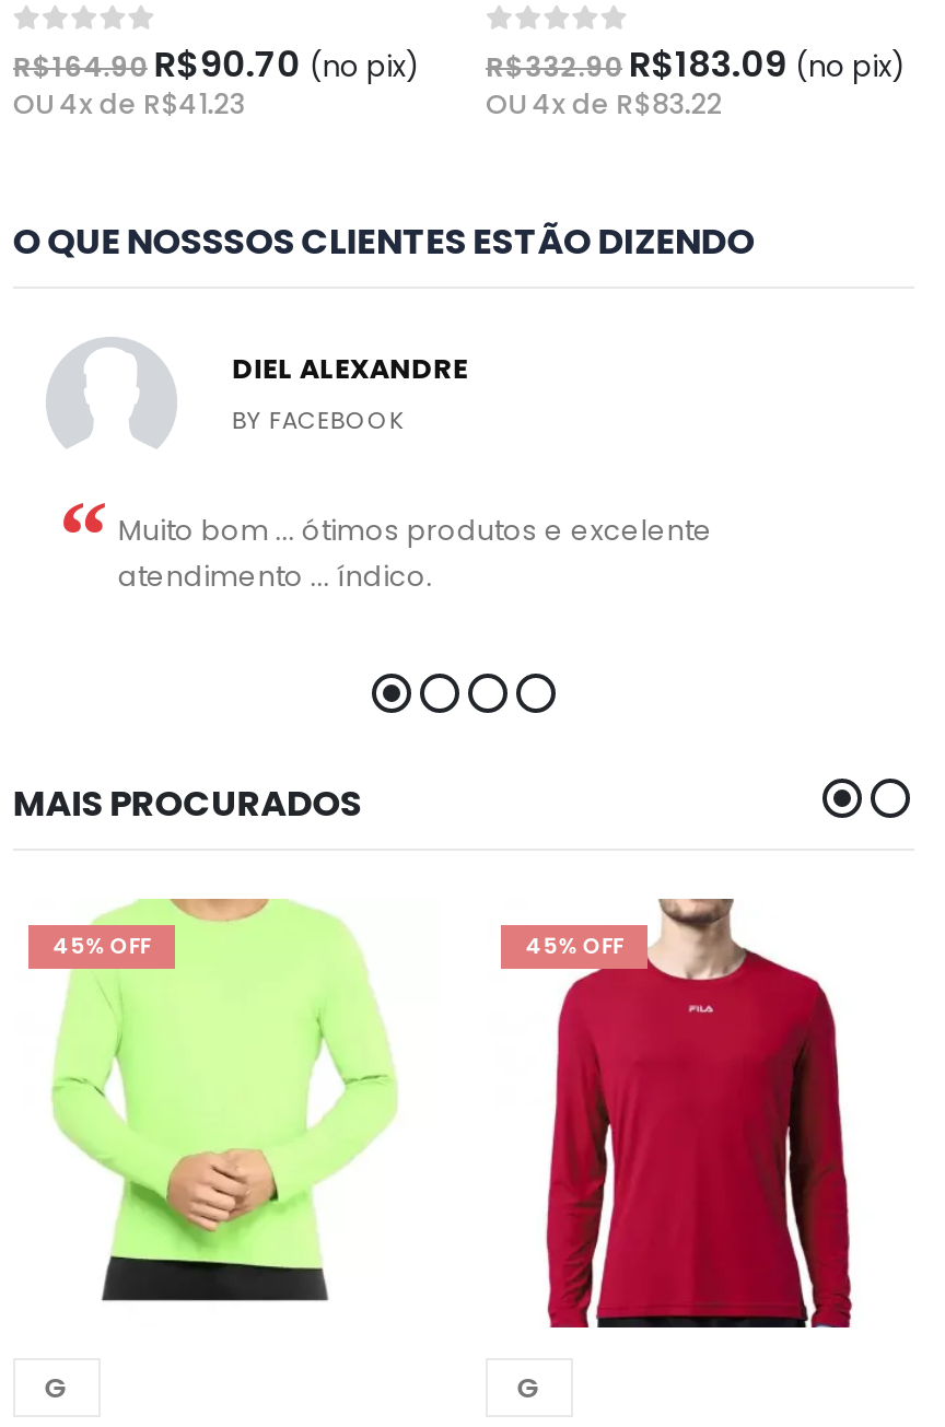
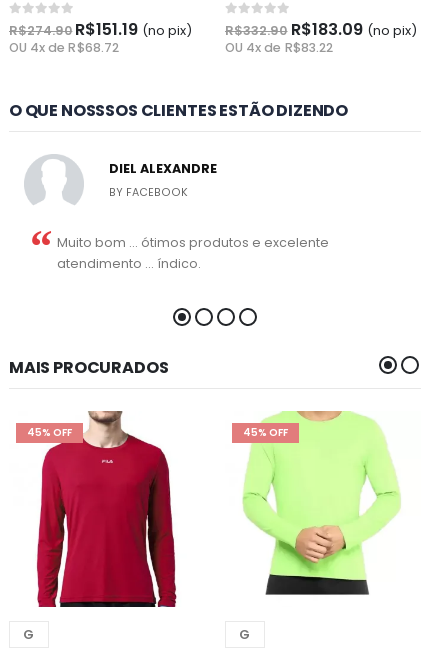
[13,40,419,123] R$164.90 R$90.70 (no pix) | OU 4x de R$41.23 -> [9,18,192,56] R$274.90 R$151.19 (no pix) | OU 4x de R$68.72
[50,897,398,1327] [image] -> [27,410,184,608] [image]
[525,897,868,1330] [image] -> [242,410,401,607] [image]

